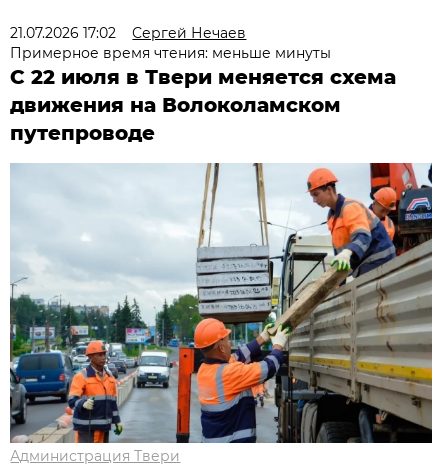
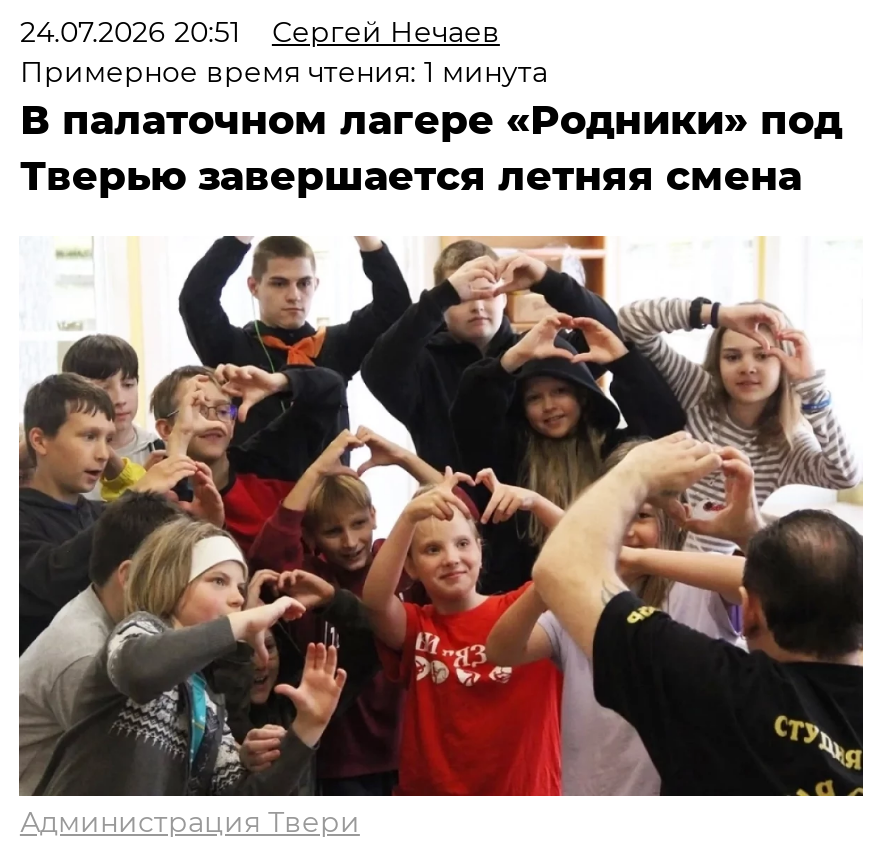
[10,24,246,42] 21.07.2026 17:02 Сергей Нечаев -> [20,14,500,50] 24.07.2026 20:51 Сергей Нечаев
[10,44,396,145] Примерное время чтения: меньше минуты | С 22 июля в Твери меняется схема | движения на Волоколамском | путепроводе -> [20,54,842,200] Примерное время чтения: 1 минута | В палаточном лагере «Родники» под | Тверью завершается летняя смена
[10,162,433,444] [image] -> [17,234,865,798] [image]

